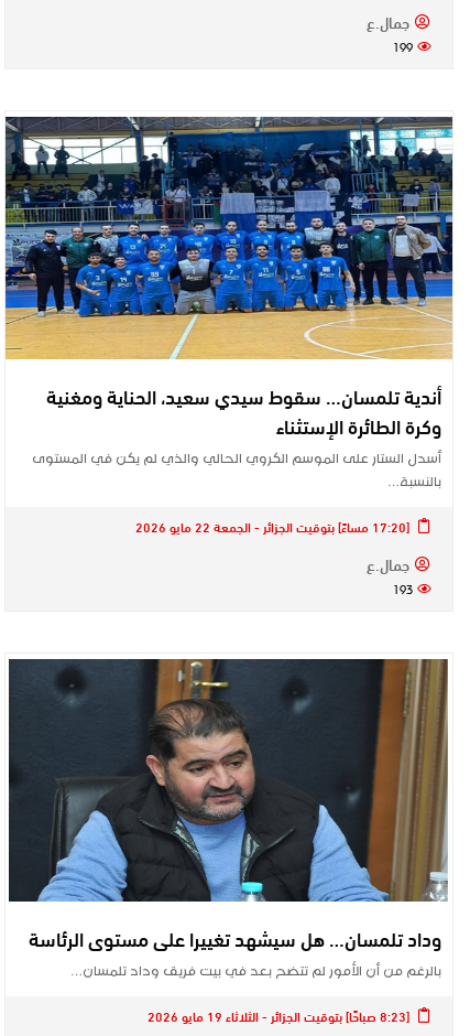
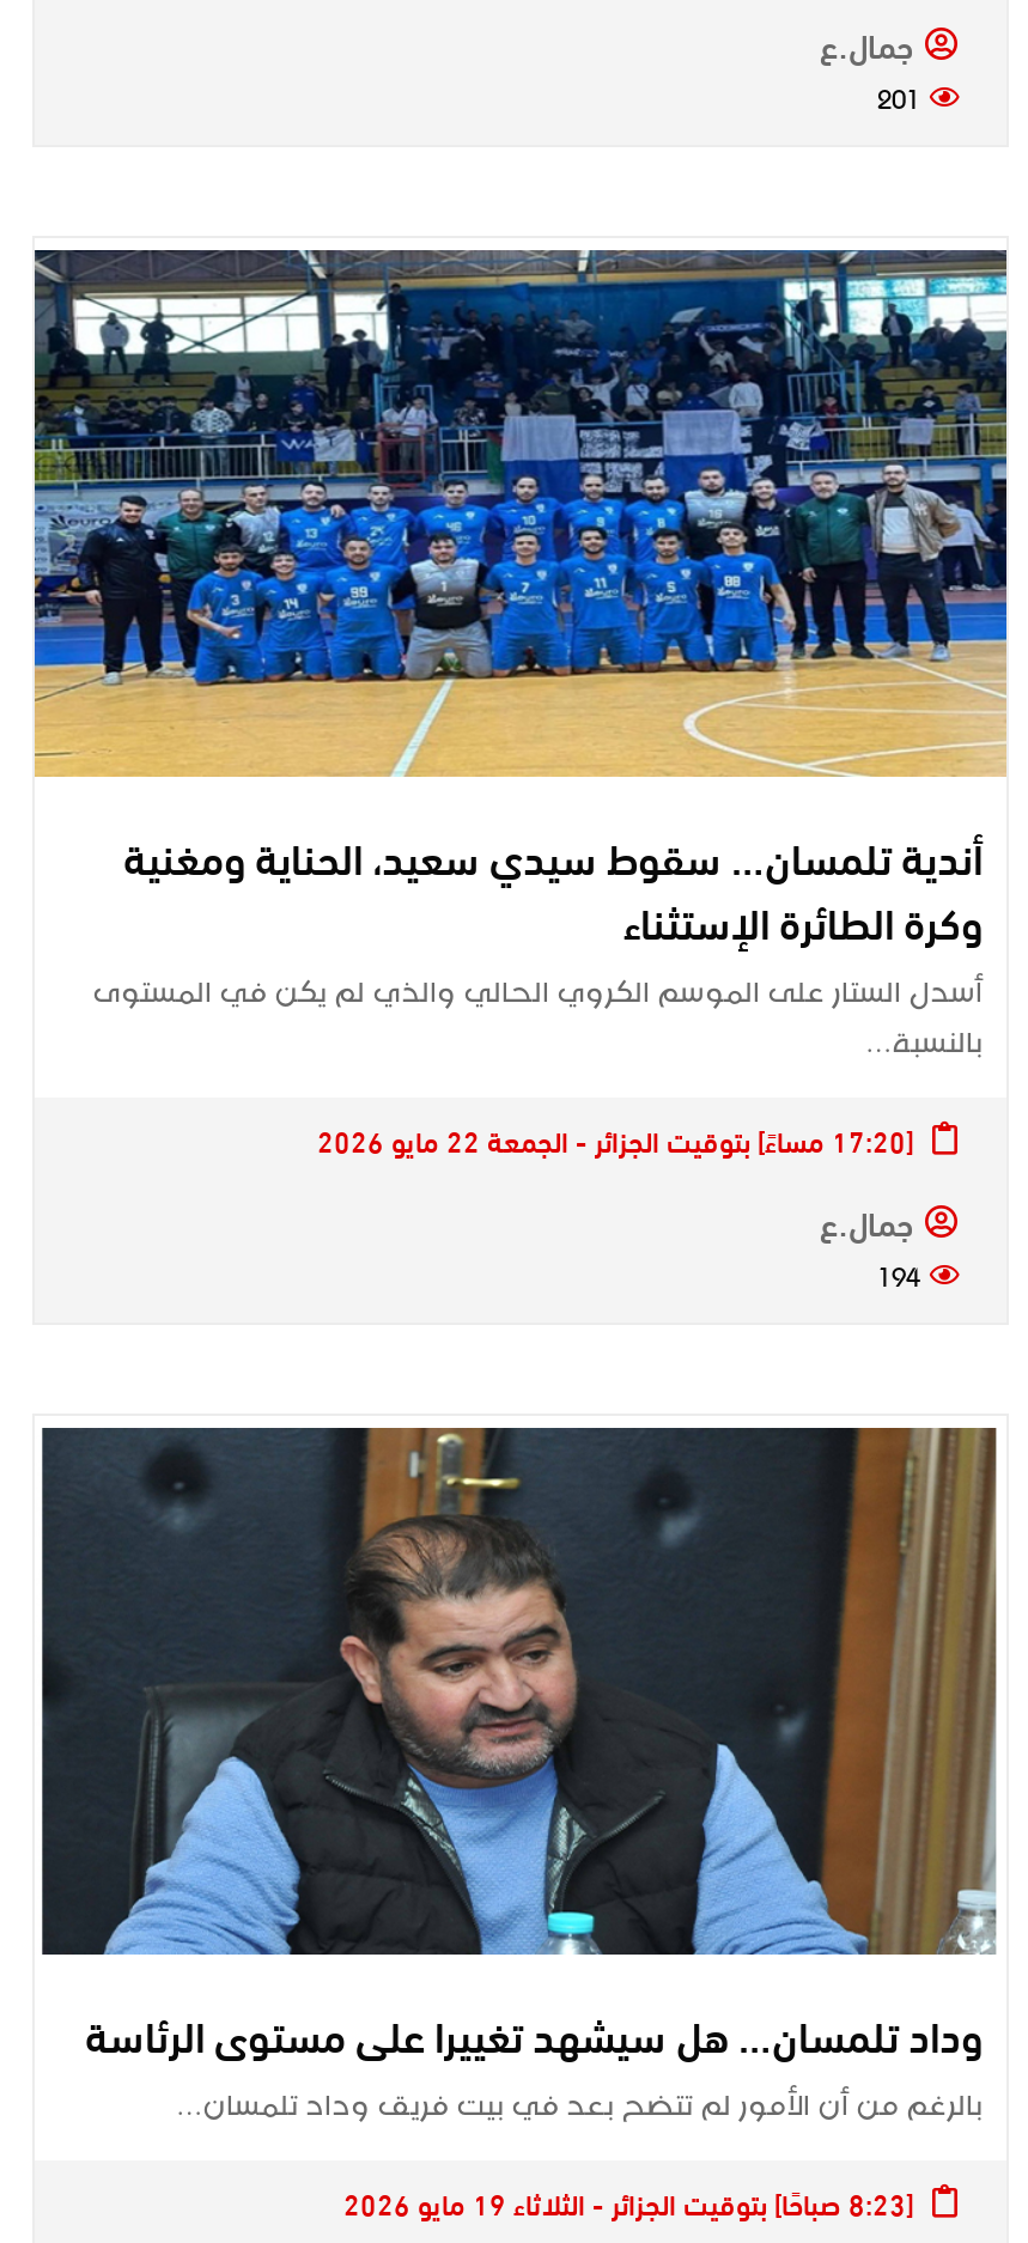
[393,33,413,57] 199 -> [877,68,920,120] 201
[393,575,413,599] 193 -> [877,1245,920,1298] 194

